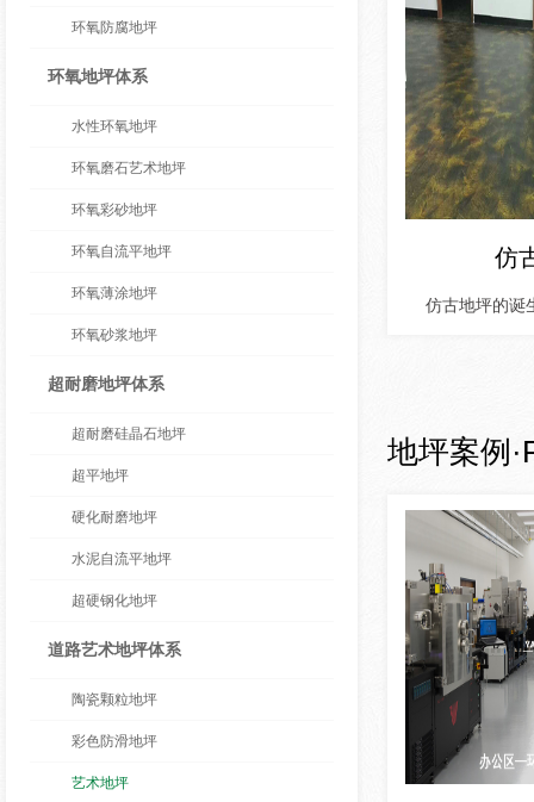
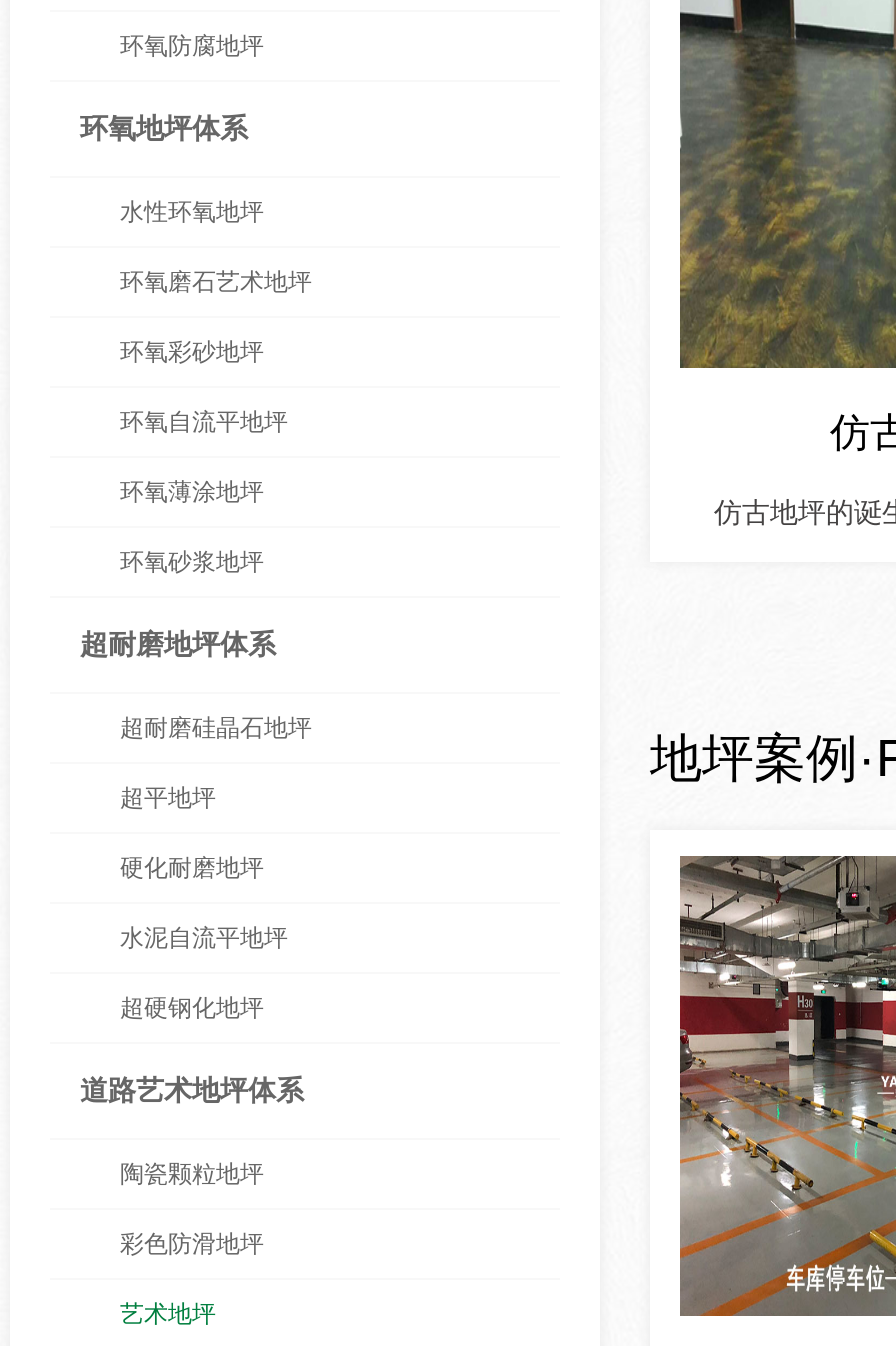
[404,510,530,785] [image] -> [678,856,890,1318] [image]

